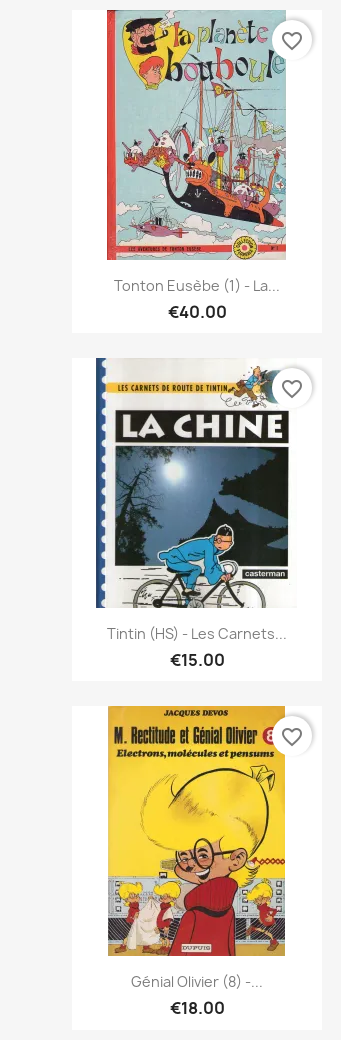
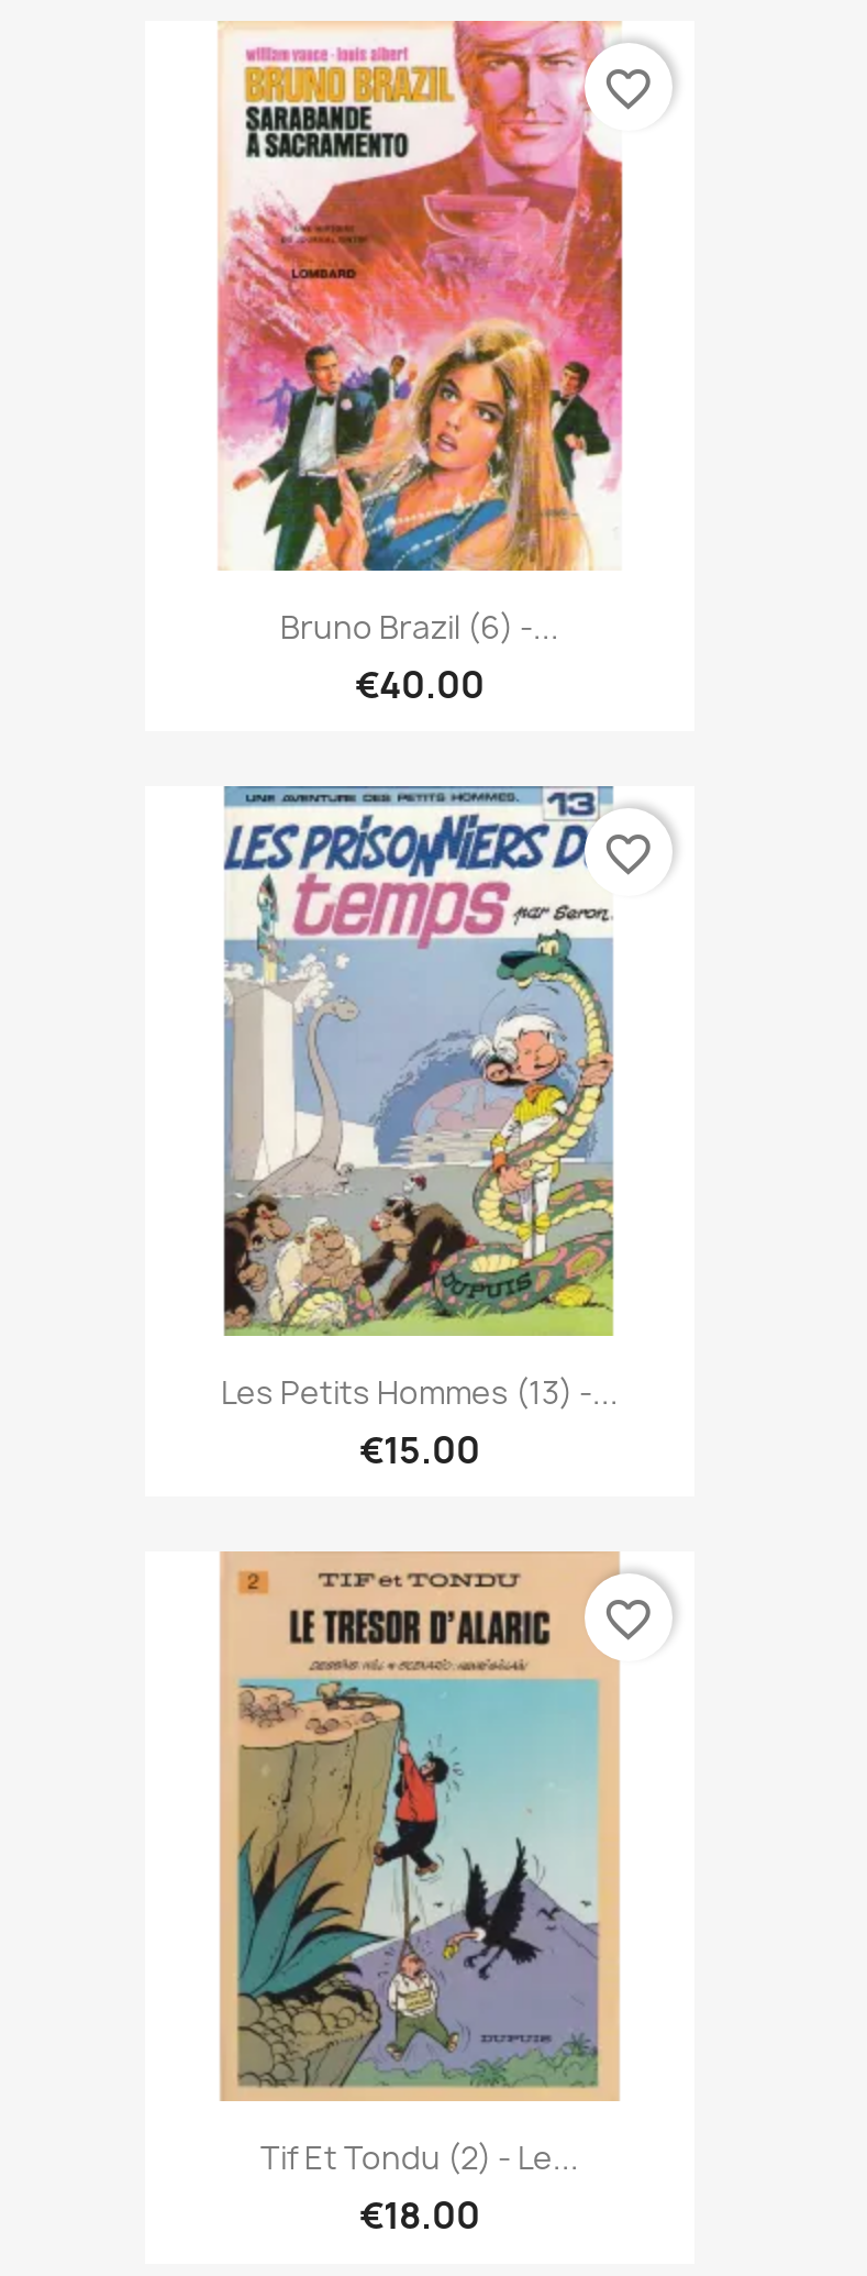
[106,9,289,295] [image] | Tonton Eusèbe (1) - La... -> [215,21,624,647] [image] | Bruno Brazil (6) -...
[95,357,290,643] [image] | Tintin (HS) - Les Carnets... -> [198,784,622,1413] [image] | Les Petits Hommes (13) -...
[106,706,288,991] [image] | Génial Olivier (8) -... -> [218,1551,622,2179] [image] | Tif Et Tondu (2) - Le...

